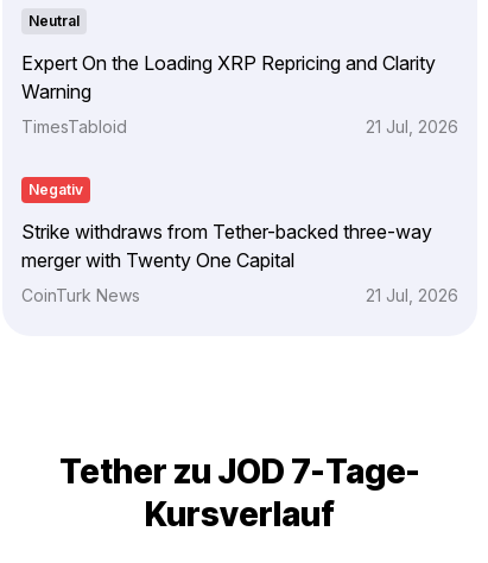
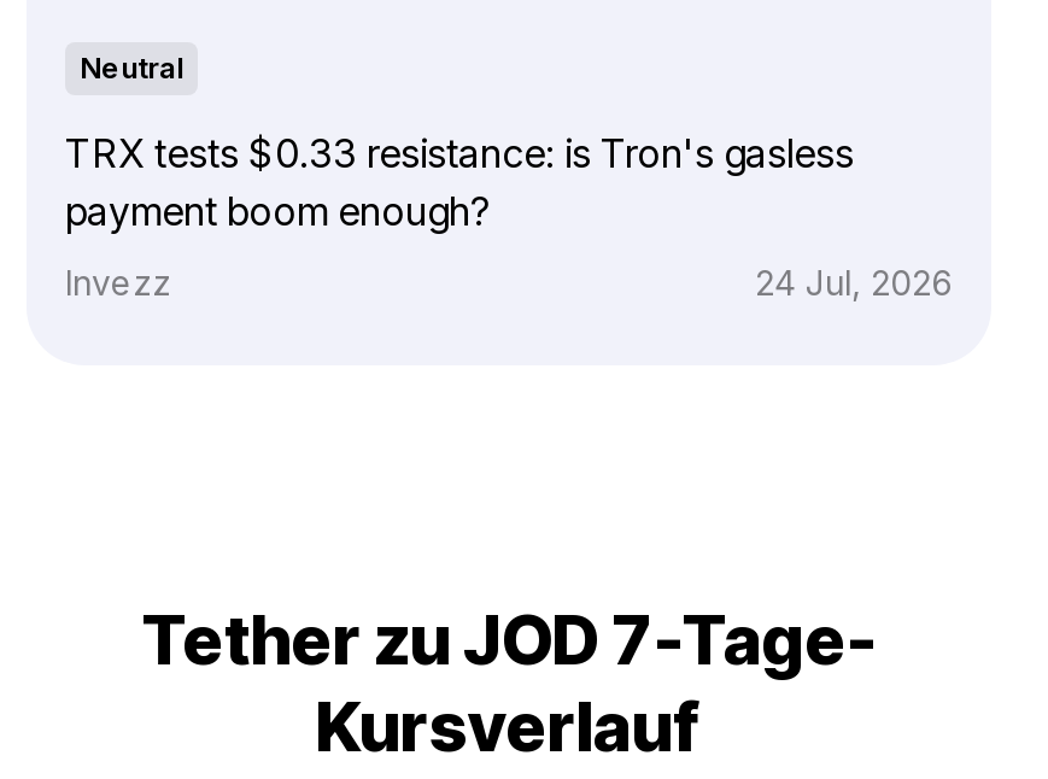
[21,51,458,305] Expert On the Loading XRP Repricing and Clarity | Warning | TimesTabloid | 21 Jul, 2026 | Negativ | Strike withdraws from Tether-backed three-way | merger with Twenty One Capital | CoinTurk News | 21 Jul, 2026 -> [65,129,953,303] TRX tests $0.33 resistance: is Tron's gasless | payment boom enough? | Invezz | 24 Jul, 2026

